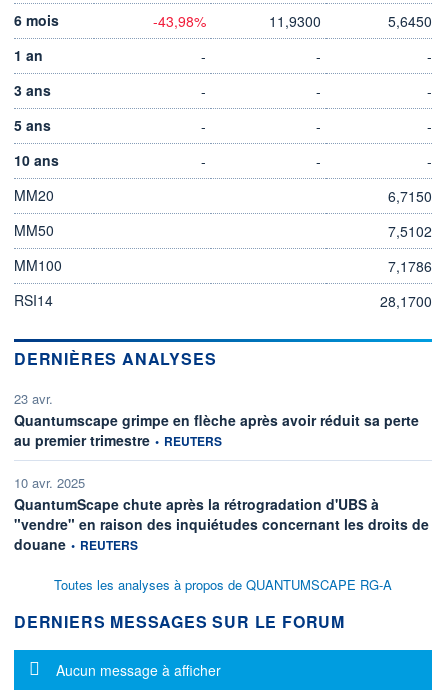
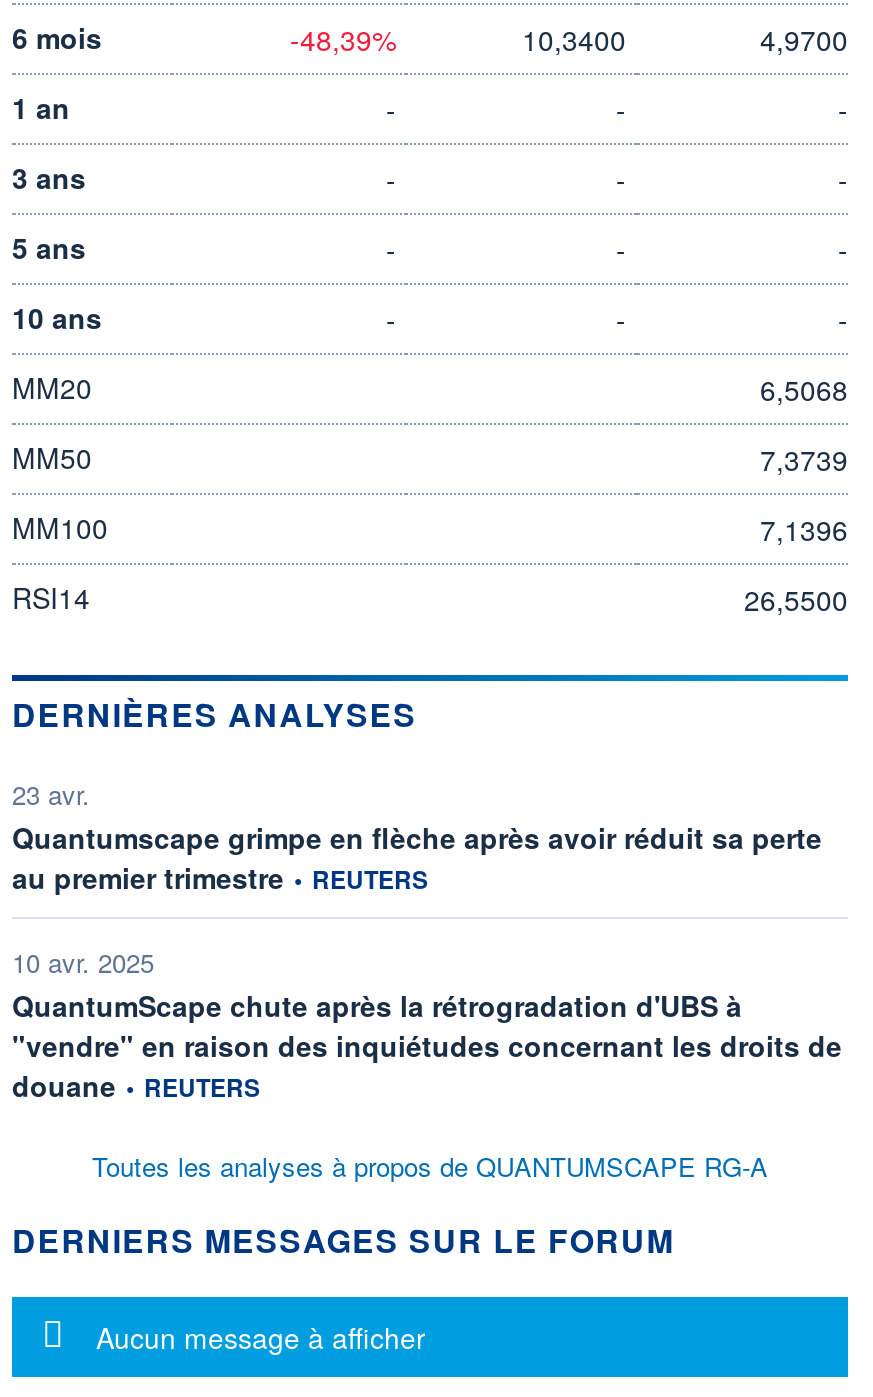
[153,11,206,31] -43,98% -> [290,19,396,59] -48,39%
[269,11,321,31] 11,9300 -> [522,19,626,59] 10,3400
[388,11,432,31] 5,6450 -> [760,19,848,59] 4,9700
[388,186,432,206] 6,7150 -> [760,369,848,409] 6,5068
[388,221,432,241] 7,5102 -> [760,439,848,479] 7,3739
[388,256,432,276] 7,1786 -> [760,509,848,549] 7,1396
[380,291,432,311] 28,1700 -> [744,579,848,619] 26,5500

